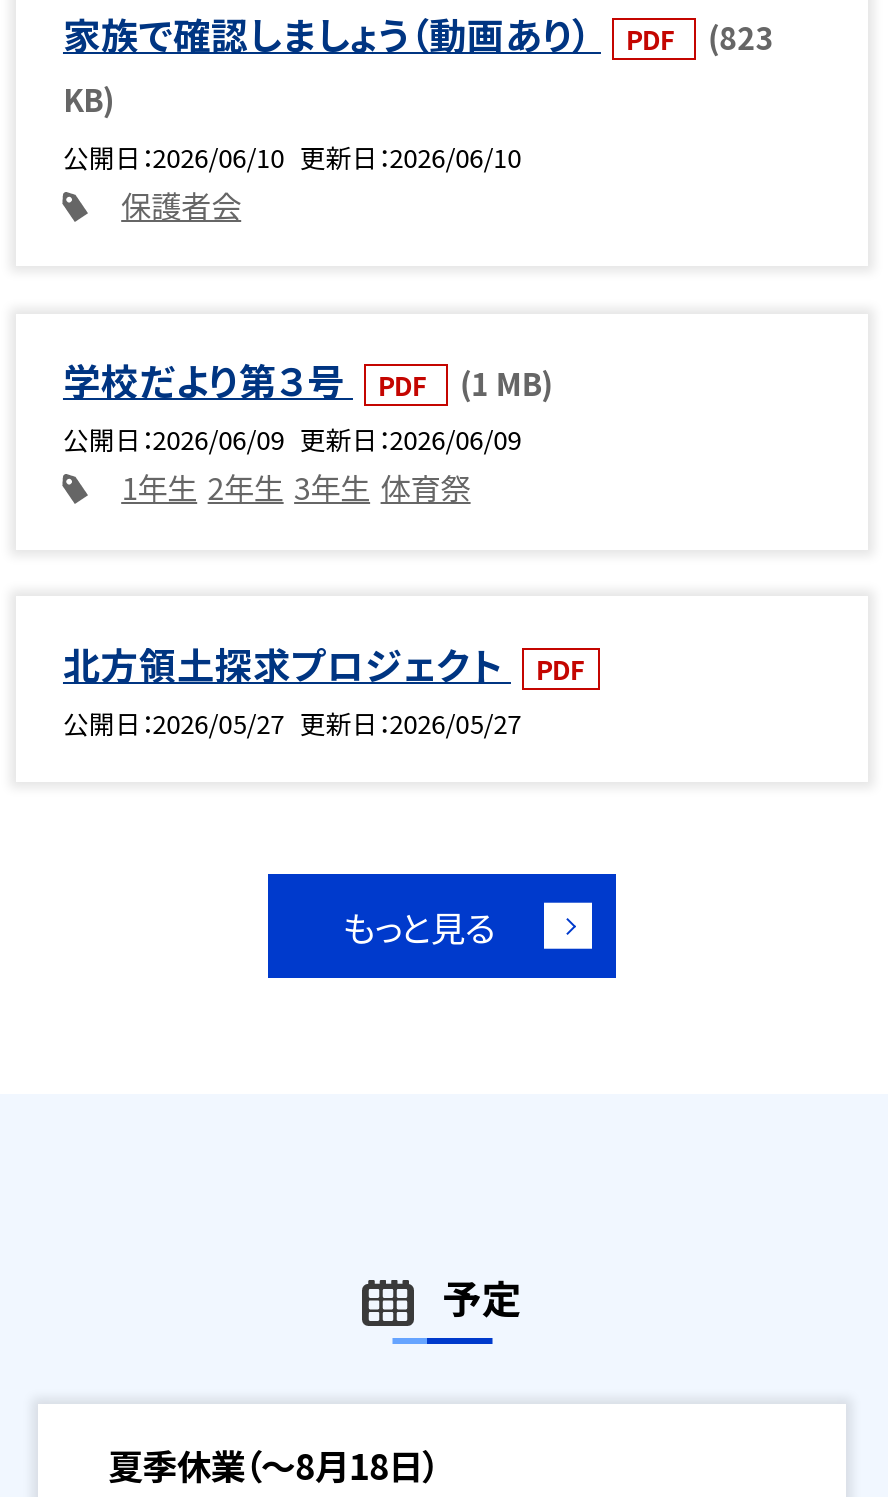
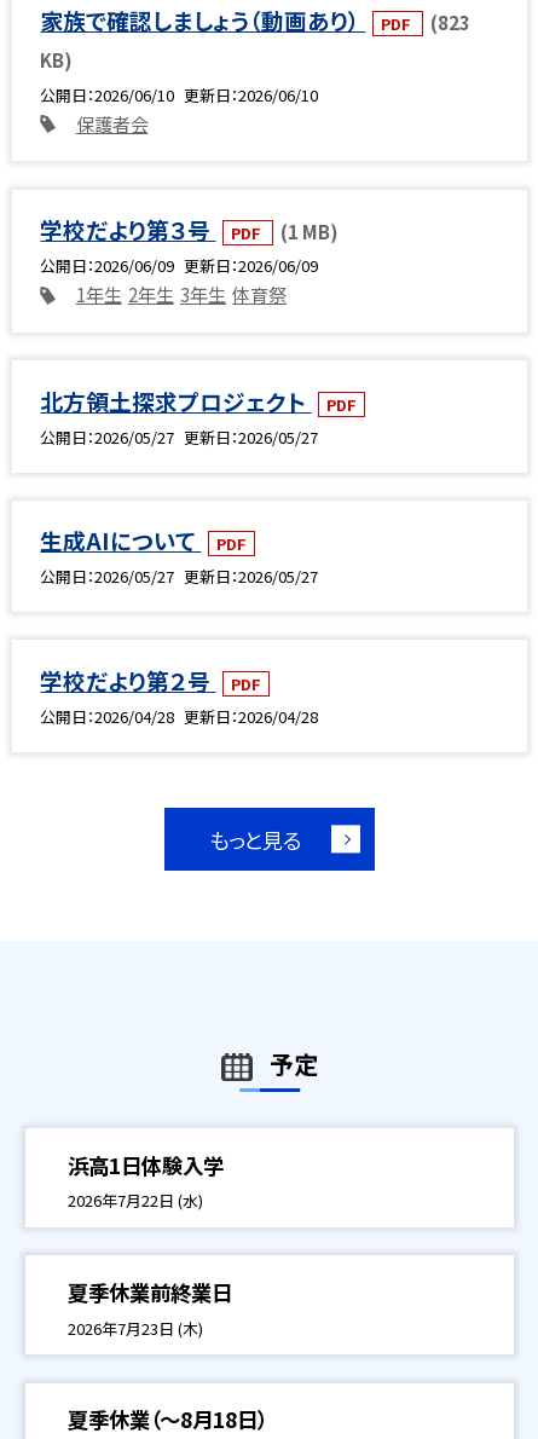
none -> [41,524,318,728] 生成AIについて | PDF | 公開日 2026/05/27 更新日 2026/05/27 | 学校だより第２号 | PDF | 公開日 2026/04/28 更新日 2026/04/28
none -> [68,1150,232,1339] 浜高1日体験入学 | 2026年7月22日 (水) | 夏季休業前終業日 | 2026年7月23日 (木)

